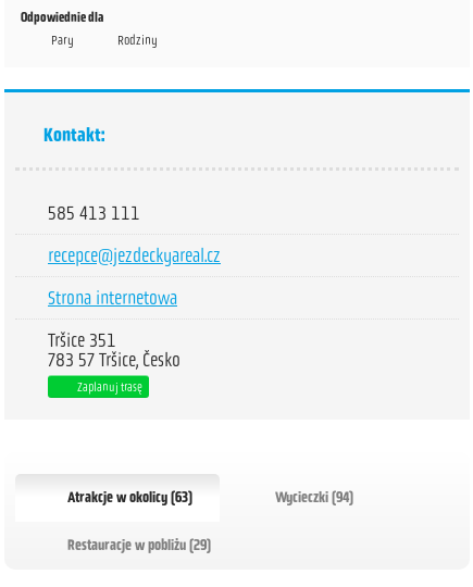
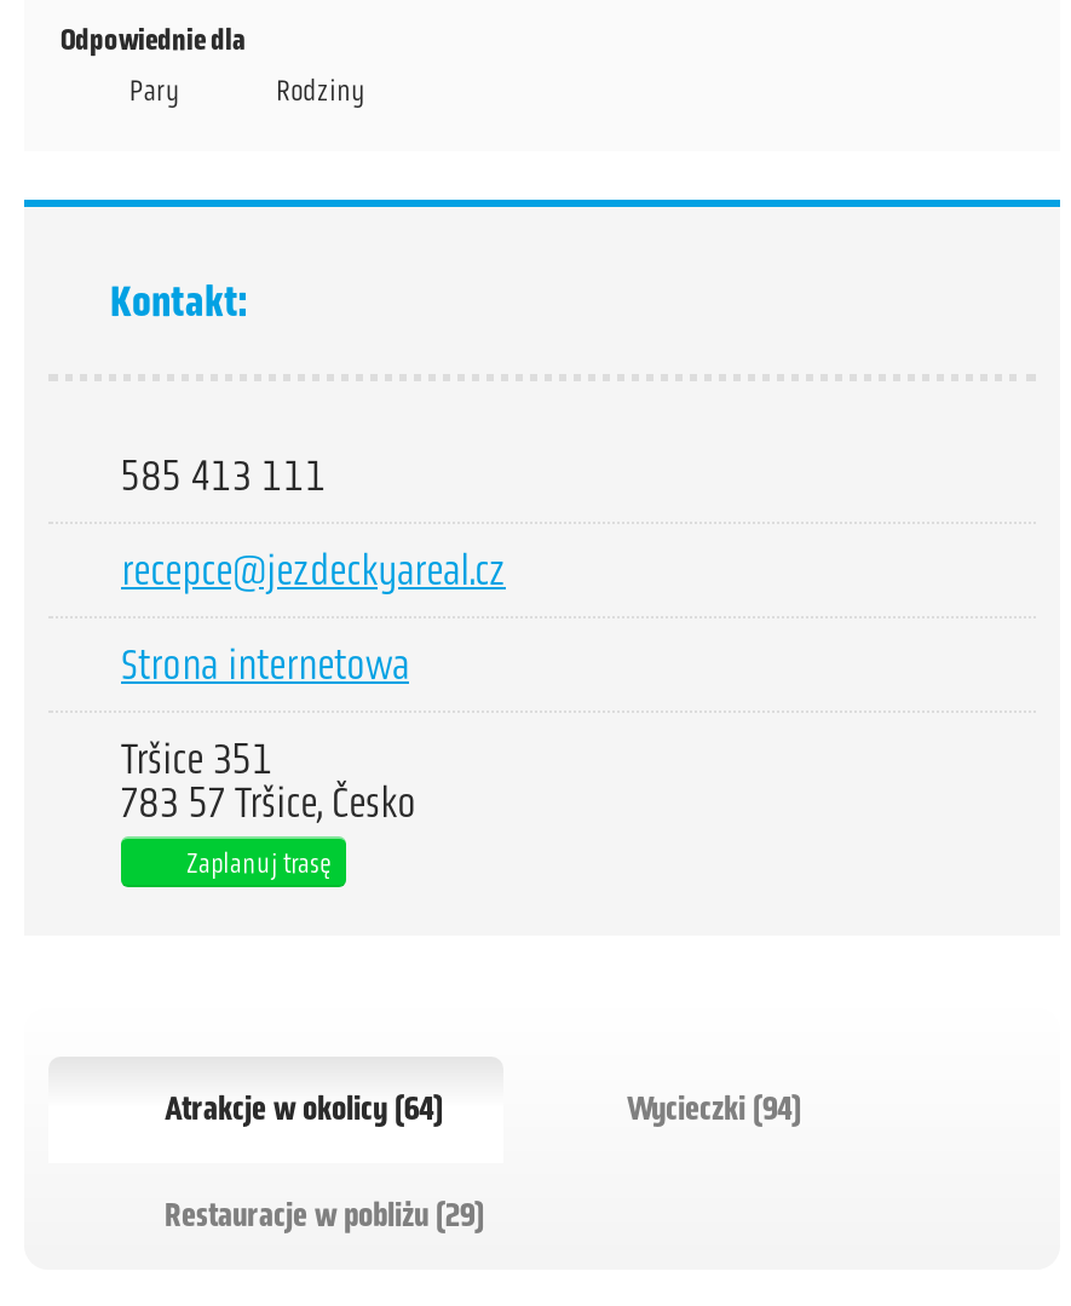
[64,489,192,507] Atrakcje w okolicy (63) -> [157,1089,443,1130] Atrakcje w okolicy (64)

